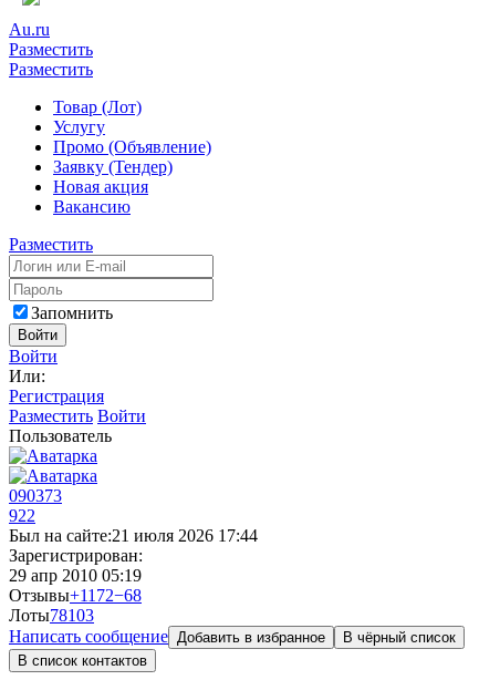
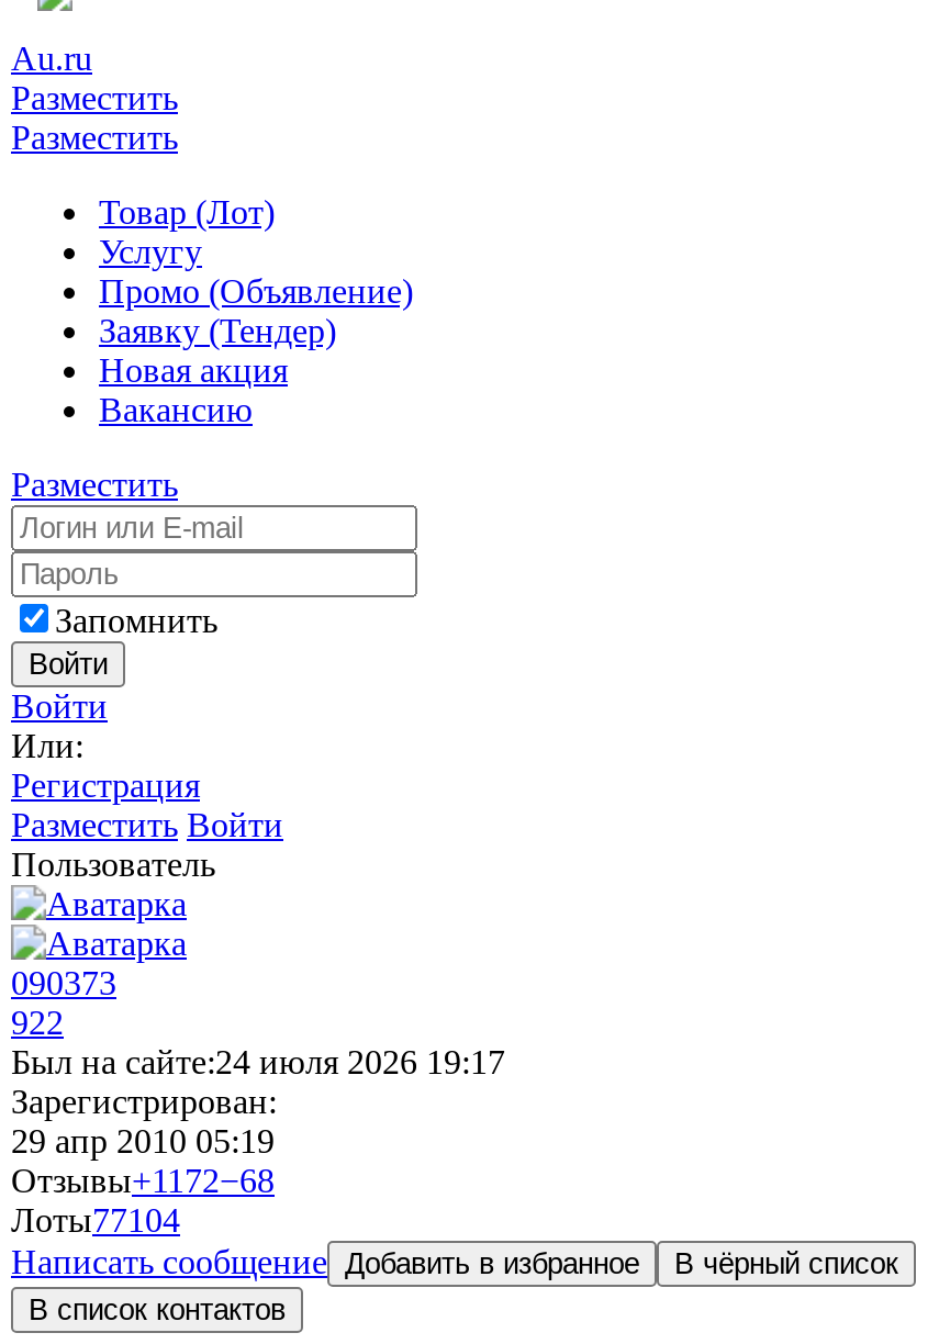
[9,526,258,545] Был на сайте:21 июля 2026 17:44 -> [11,1043,505,1080] Был на сайте:24 июля 2026 19:17
[9,606,94,625] Лоты78103 -> [11,1201,180,1239] Лоты77104

